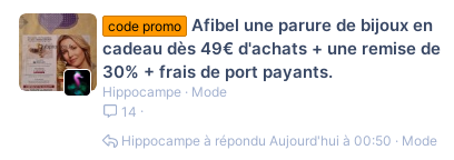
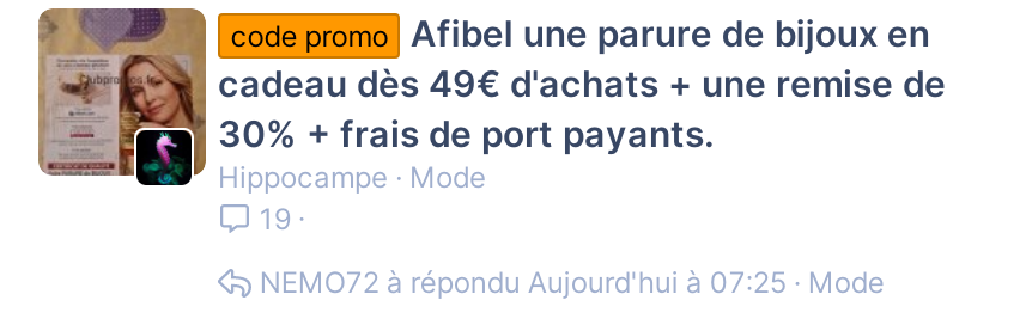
[122,103,137,119] 14 -> [260,200,291,236] 19
[122,133,392,149] Aujourd'hui à 00:50 | Hippocampe -> [260,265,786,301] Aujourd'hui à 07:25 | NEMO72

